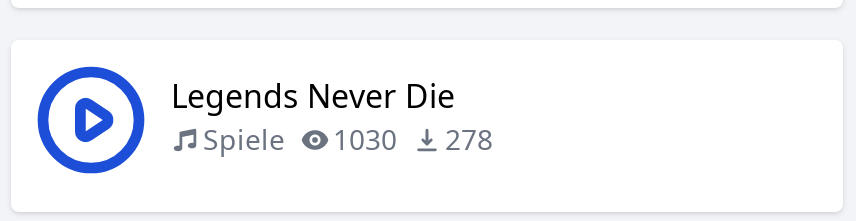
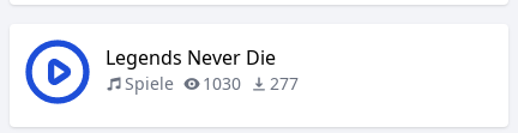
[203,120,493,158] Spiele 1030 278 -> [125,72,299,95] Spiele 1030 277

